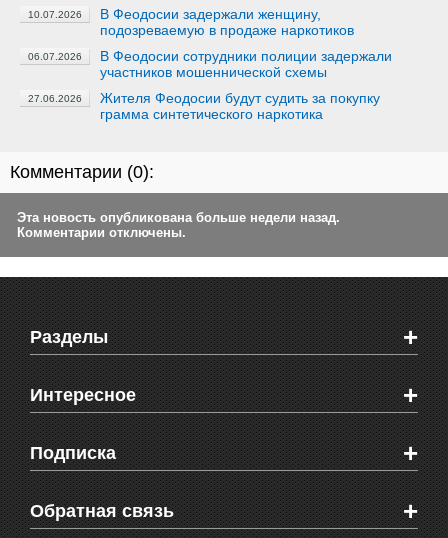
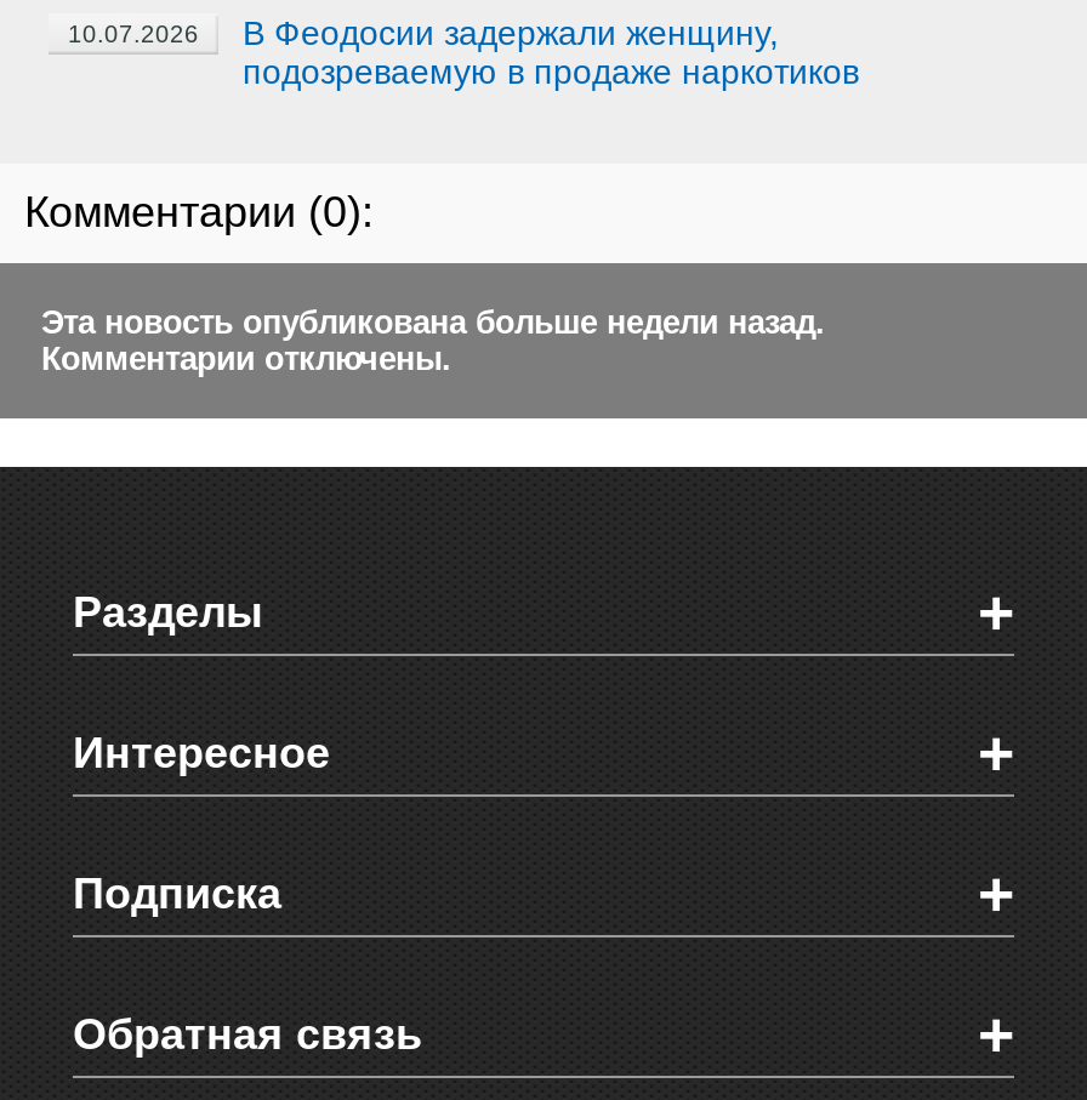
[28,48,392,122] 06.07.2026 | В Феодосии сотрудники полиции задержали | участников мошеннической схемы | 27.06.2026 | Жителя Феодосии будут судить за покупку | грамма синтетического наркотика -> none

